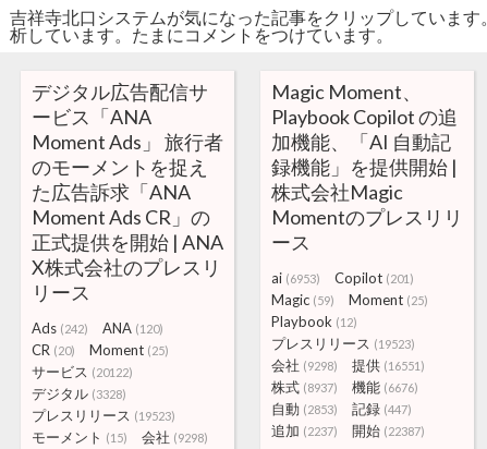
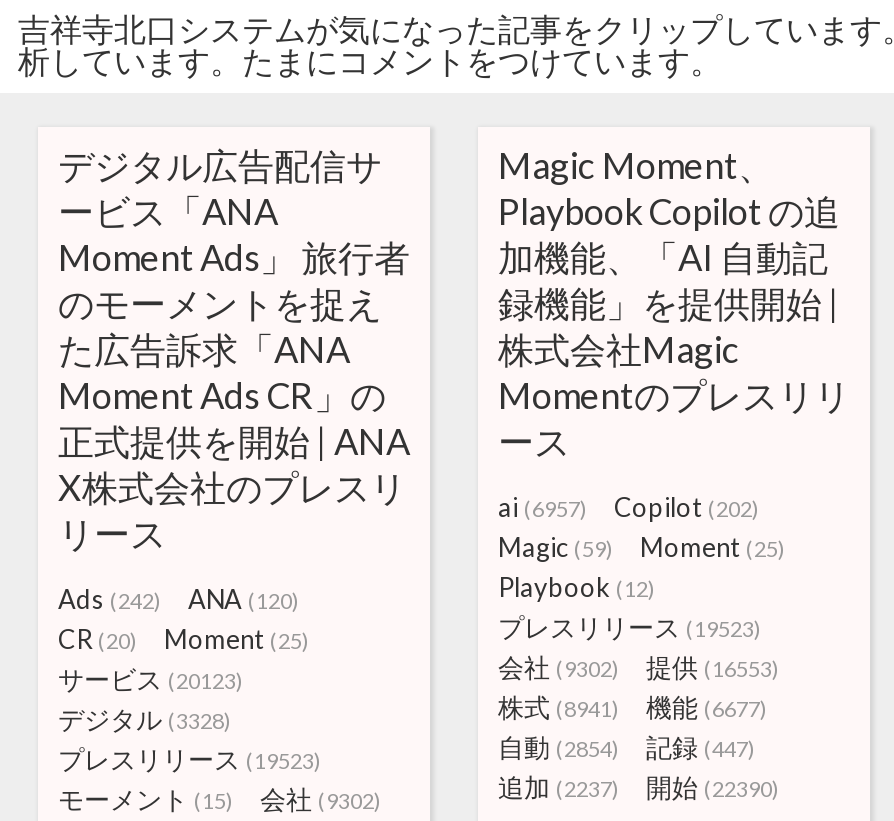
[271,269,320,287] ai (6953) -> [498,491,588,523] ai (6957)
[334,269,414,287] Copilot (201) -> [614,491,760,523] Copilot (202)
[271,356,338,374] 会社 (9298) -> [498,651,620,683] 会社 (9302)
[352,356,425,374] 提供 (16551) -> [646,651,780,683] 提供 (16553)
[32,363,133,380] サービス (20122) -> [58,663,244,695] サービス (20123)
[271,378,338,396] 株式 (8937) -> [498,691,620,723] 株式 (8941)
[352,378,418,396] 機能 (6676) -> [646,691,768,723] 機能 (6677)
[271,400,412,417] 自動 (2853) 記録 (447) -> [498,731,756,763] 自動 (2854) 記録 (447)
[271,422,425,439] 追加 (2237) 開始 (22387) -> [498,771,780,803] 追加 (2237) 開始 (22390)
[32,428,208,446] モーメント (15) 会社 (9298) -> [58,783,382,815] モーメント (15) 会社 (9302)

